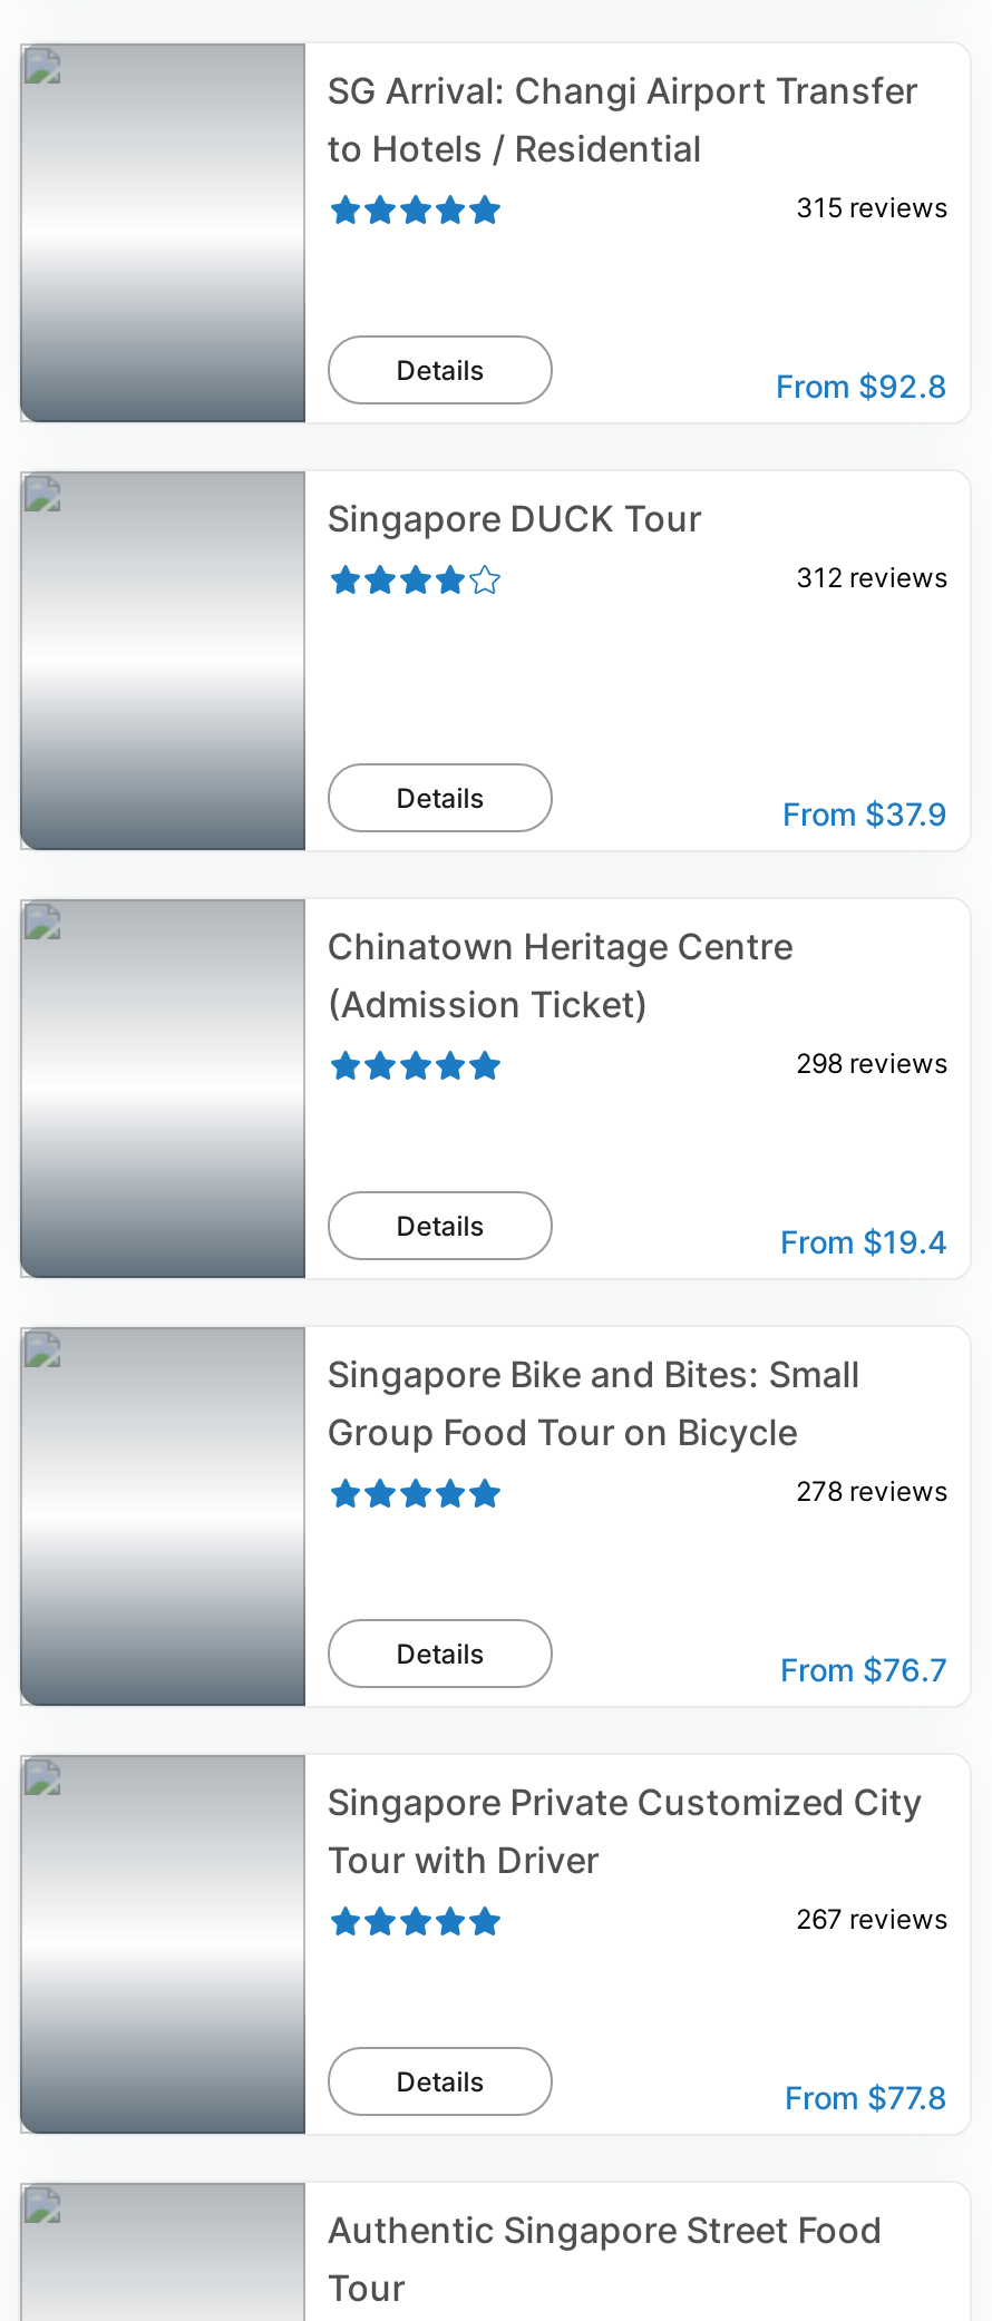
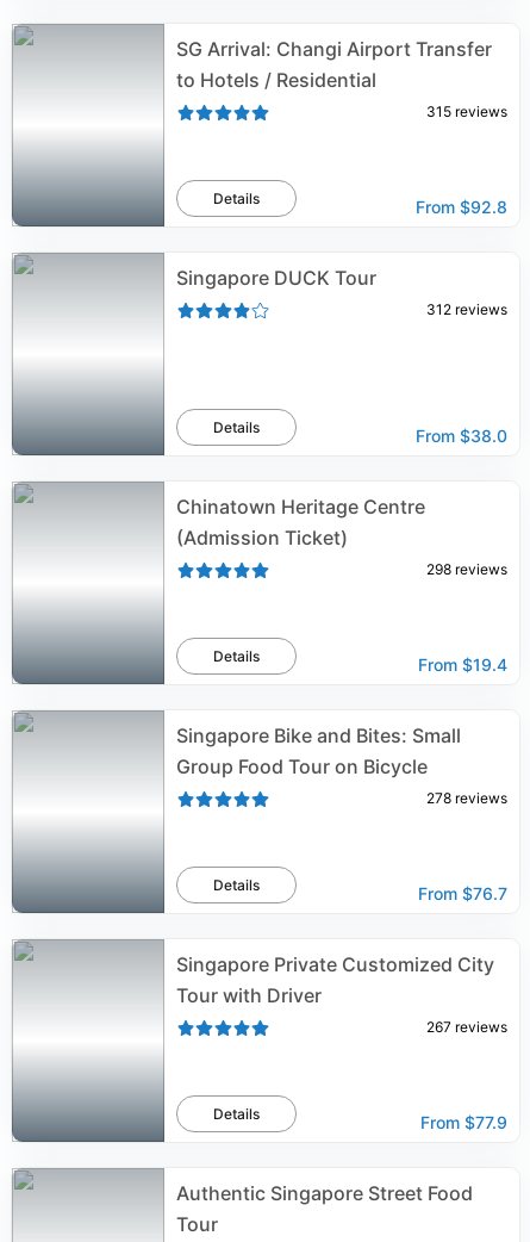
[782,794,947,832] From $37.9 -> [416,426,507,446] From $38.0
[785,2078,947,2116] From $77.8 -> [420,1112,507,1132] From $77.9

